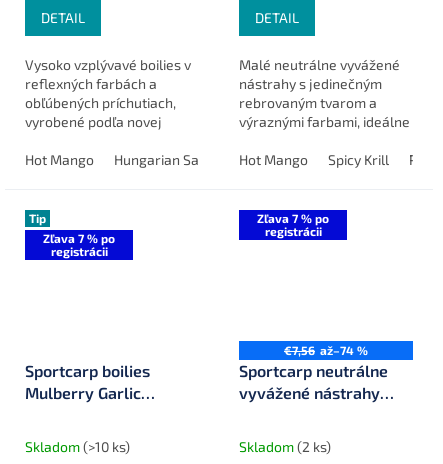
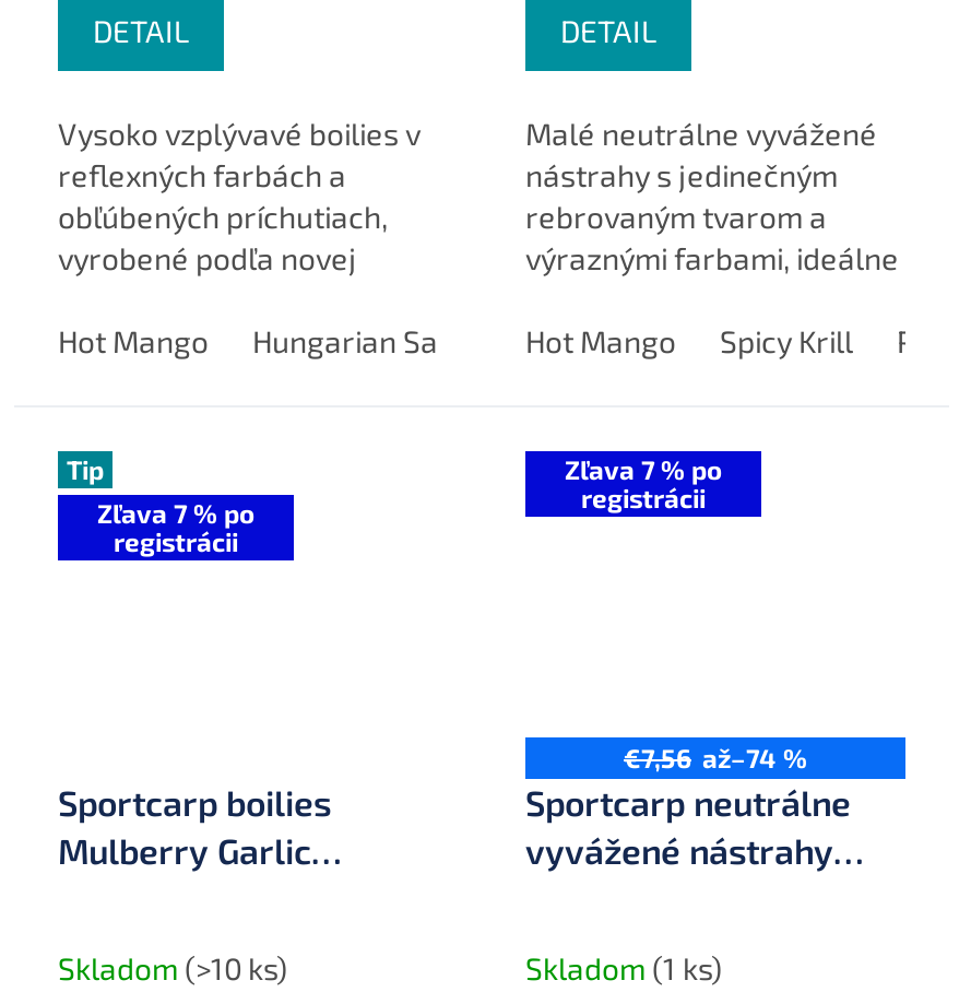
[239,438,331,455] Skladom (2 ks) -> [525,950,722,987] Skladom (1 ks)

